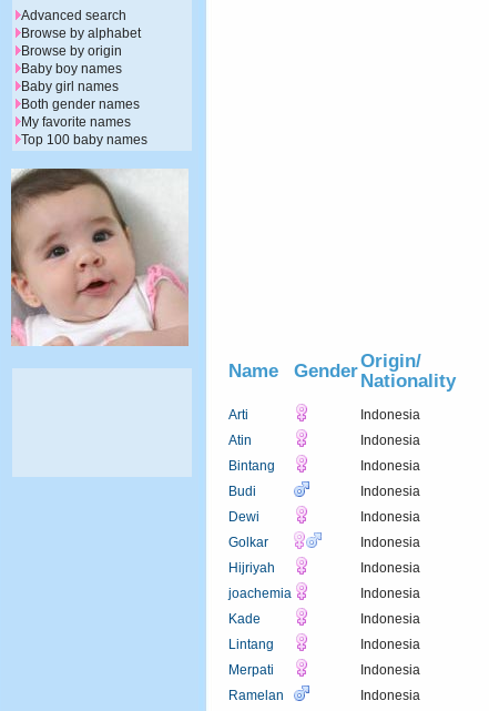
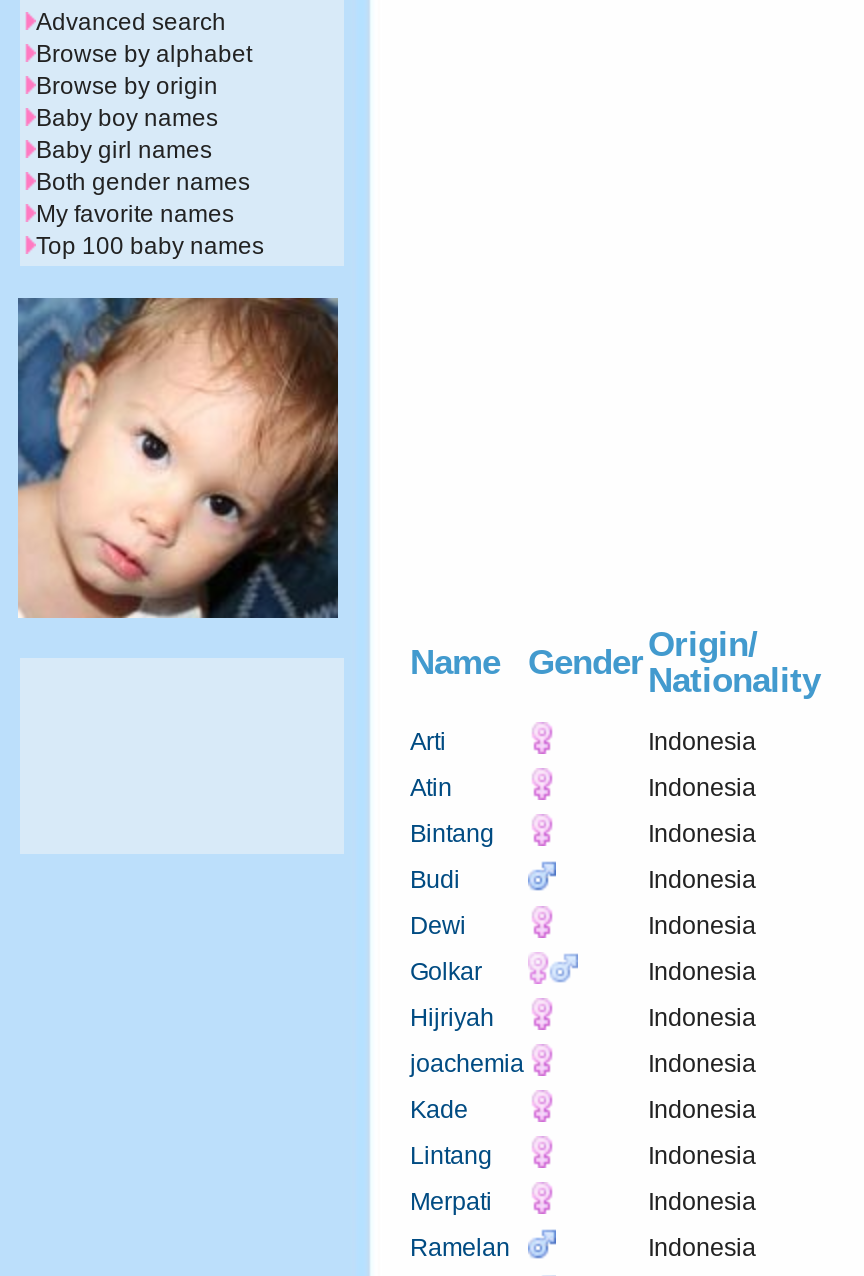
[10,167,190,347] [image] -> [16,296,340,620] [image]

